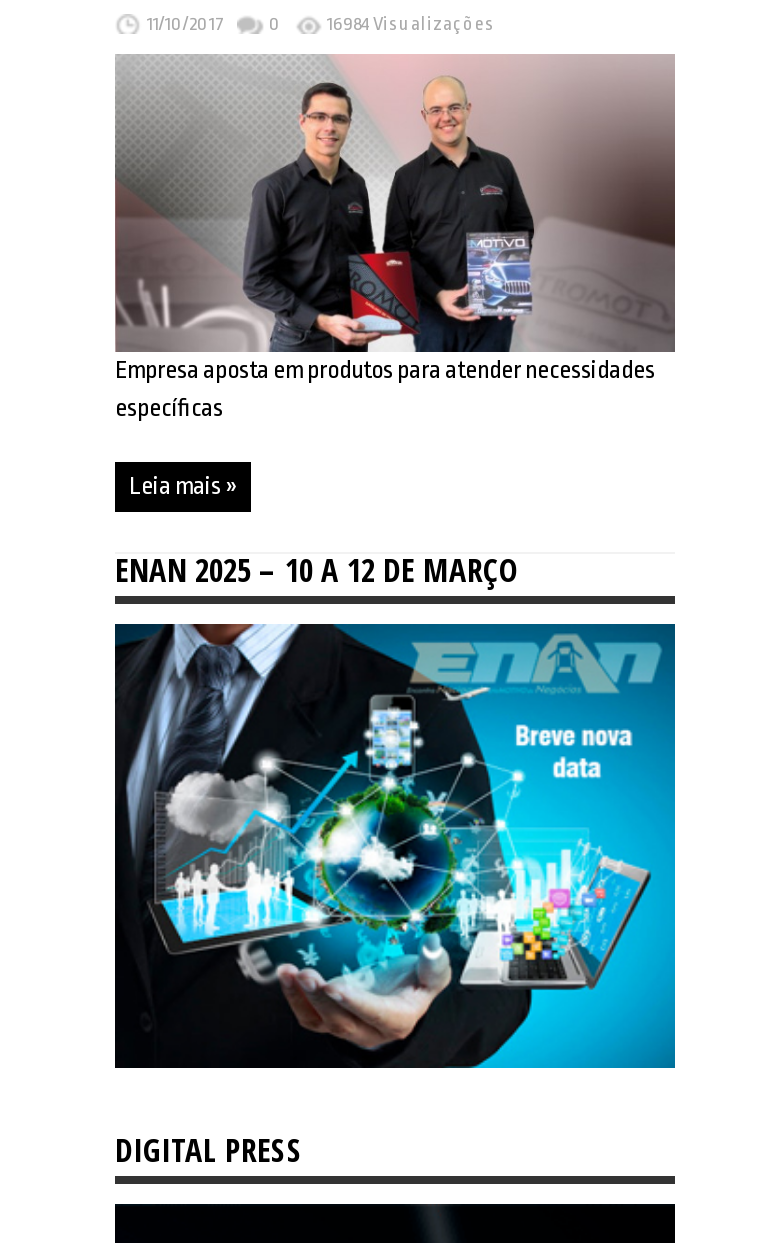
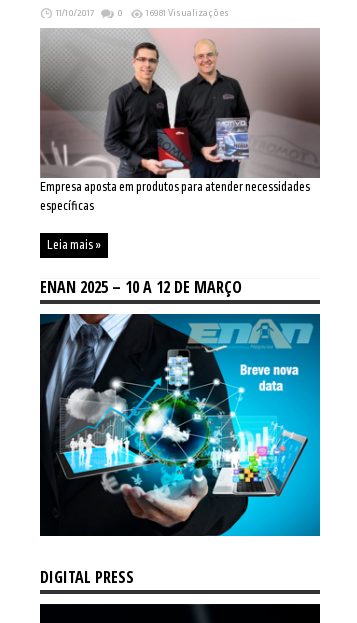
[327,14,495,34] 16984 Visualizações -> [146,8,229,18] 16981 Visualizações

